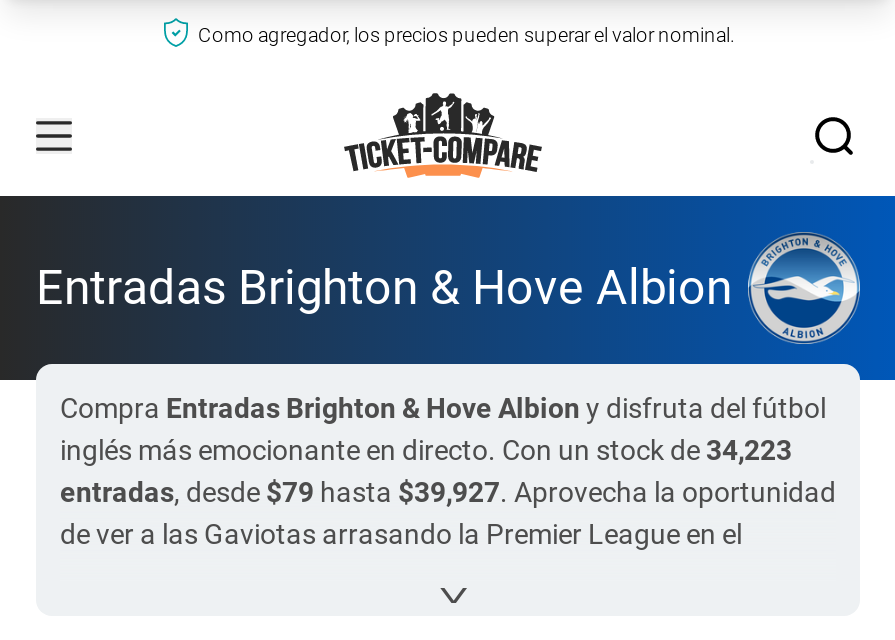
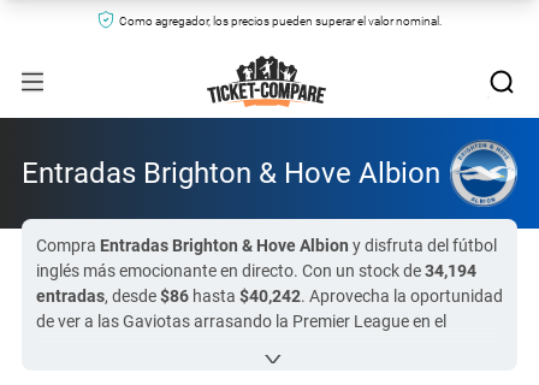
[60,434,792,466] inglés más emocionante en directo. Con un stock de 34,223 -> [36,261,476,280] inglés más emocionante en directo. Con un stock de 34,194
[60,476,836,508] entradas, desde $79 hasta $39,927. Aprovecha la oportunidad -> [36,286,503,306] entradas, desde $86 hasta $40,242. Aprovecha la oportunidad

